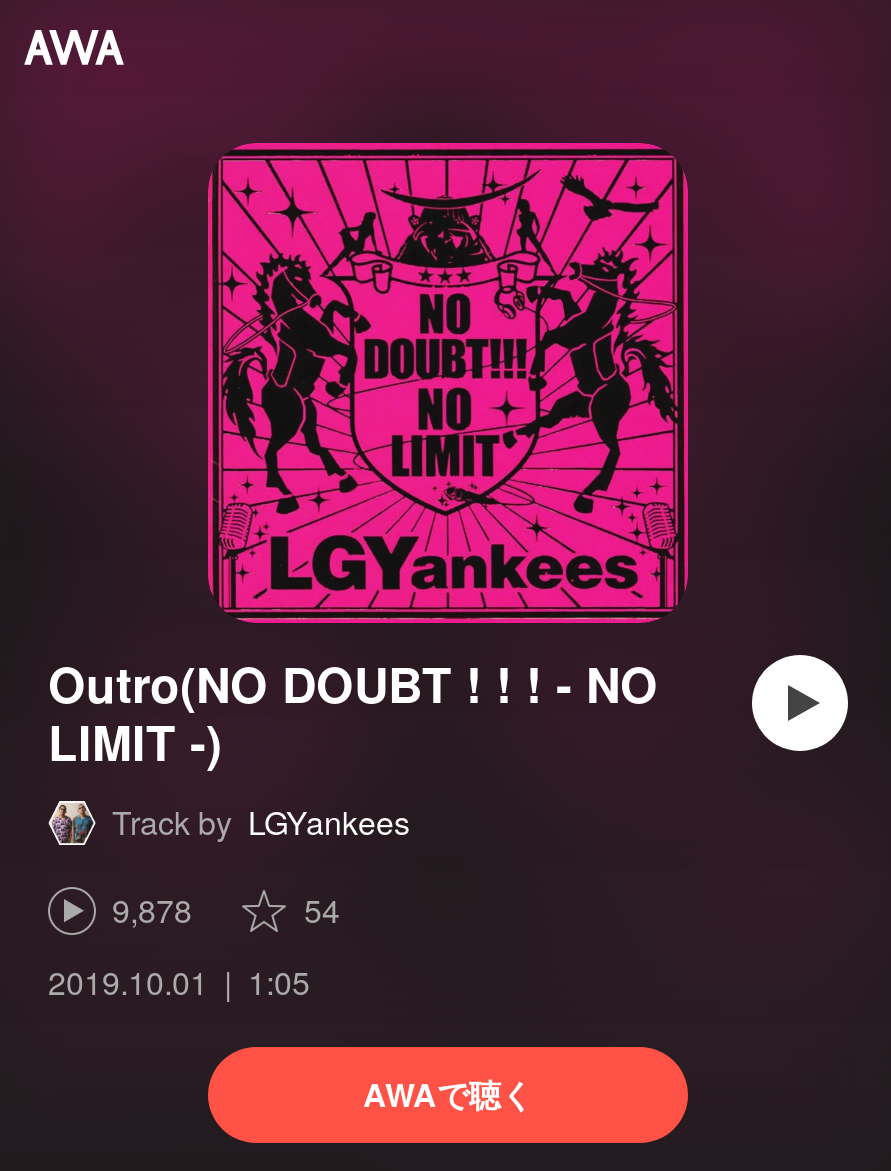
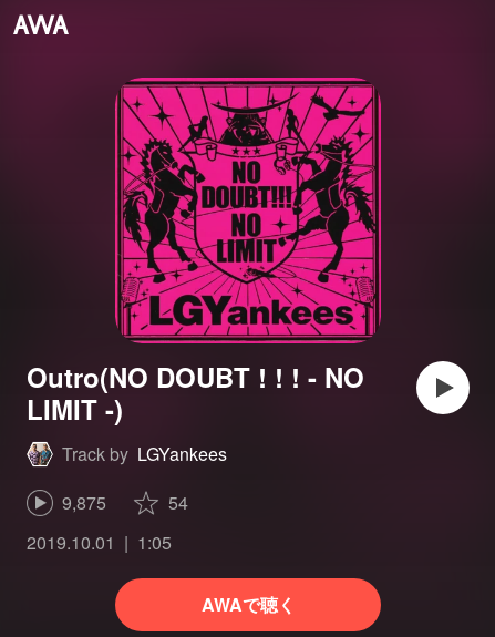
[112,887,192,933] 9,878 -> [62,490,106,515] 9,875

